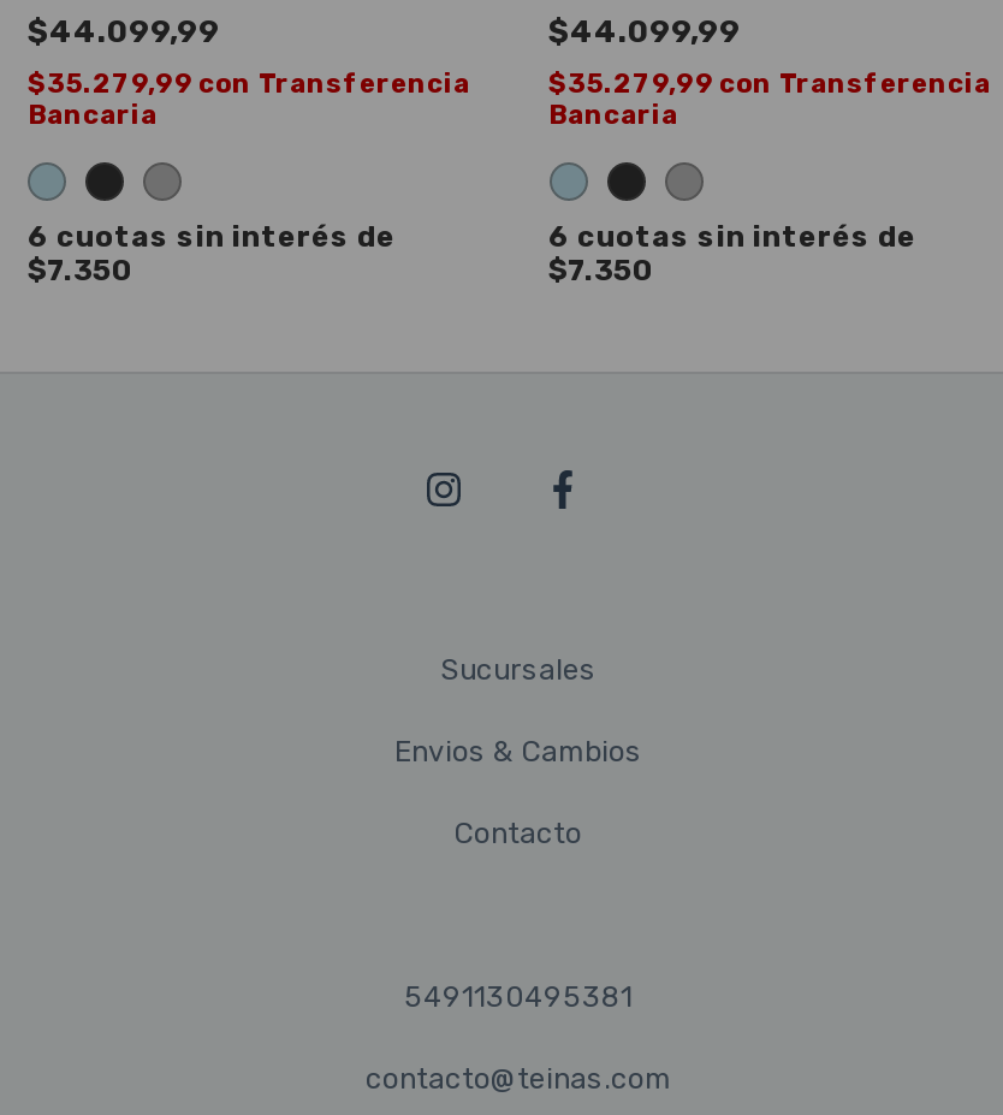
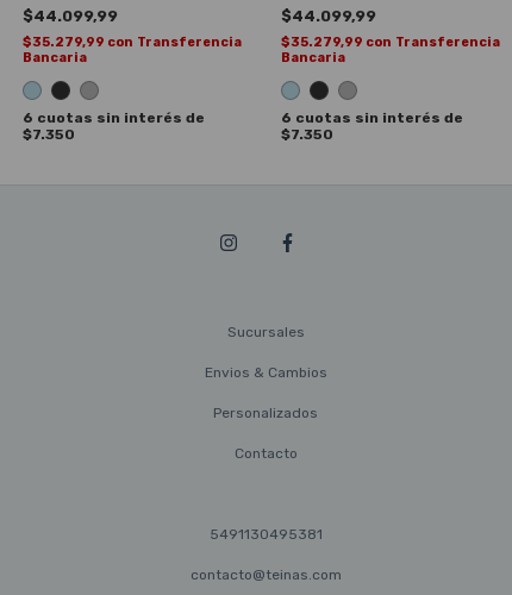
none -> [213,405,318,422] Personalizados

